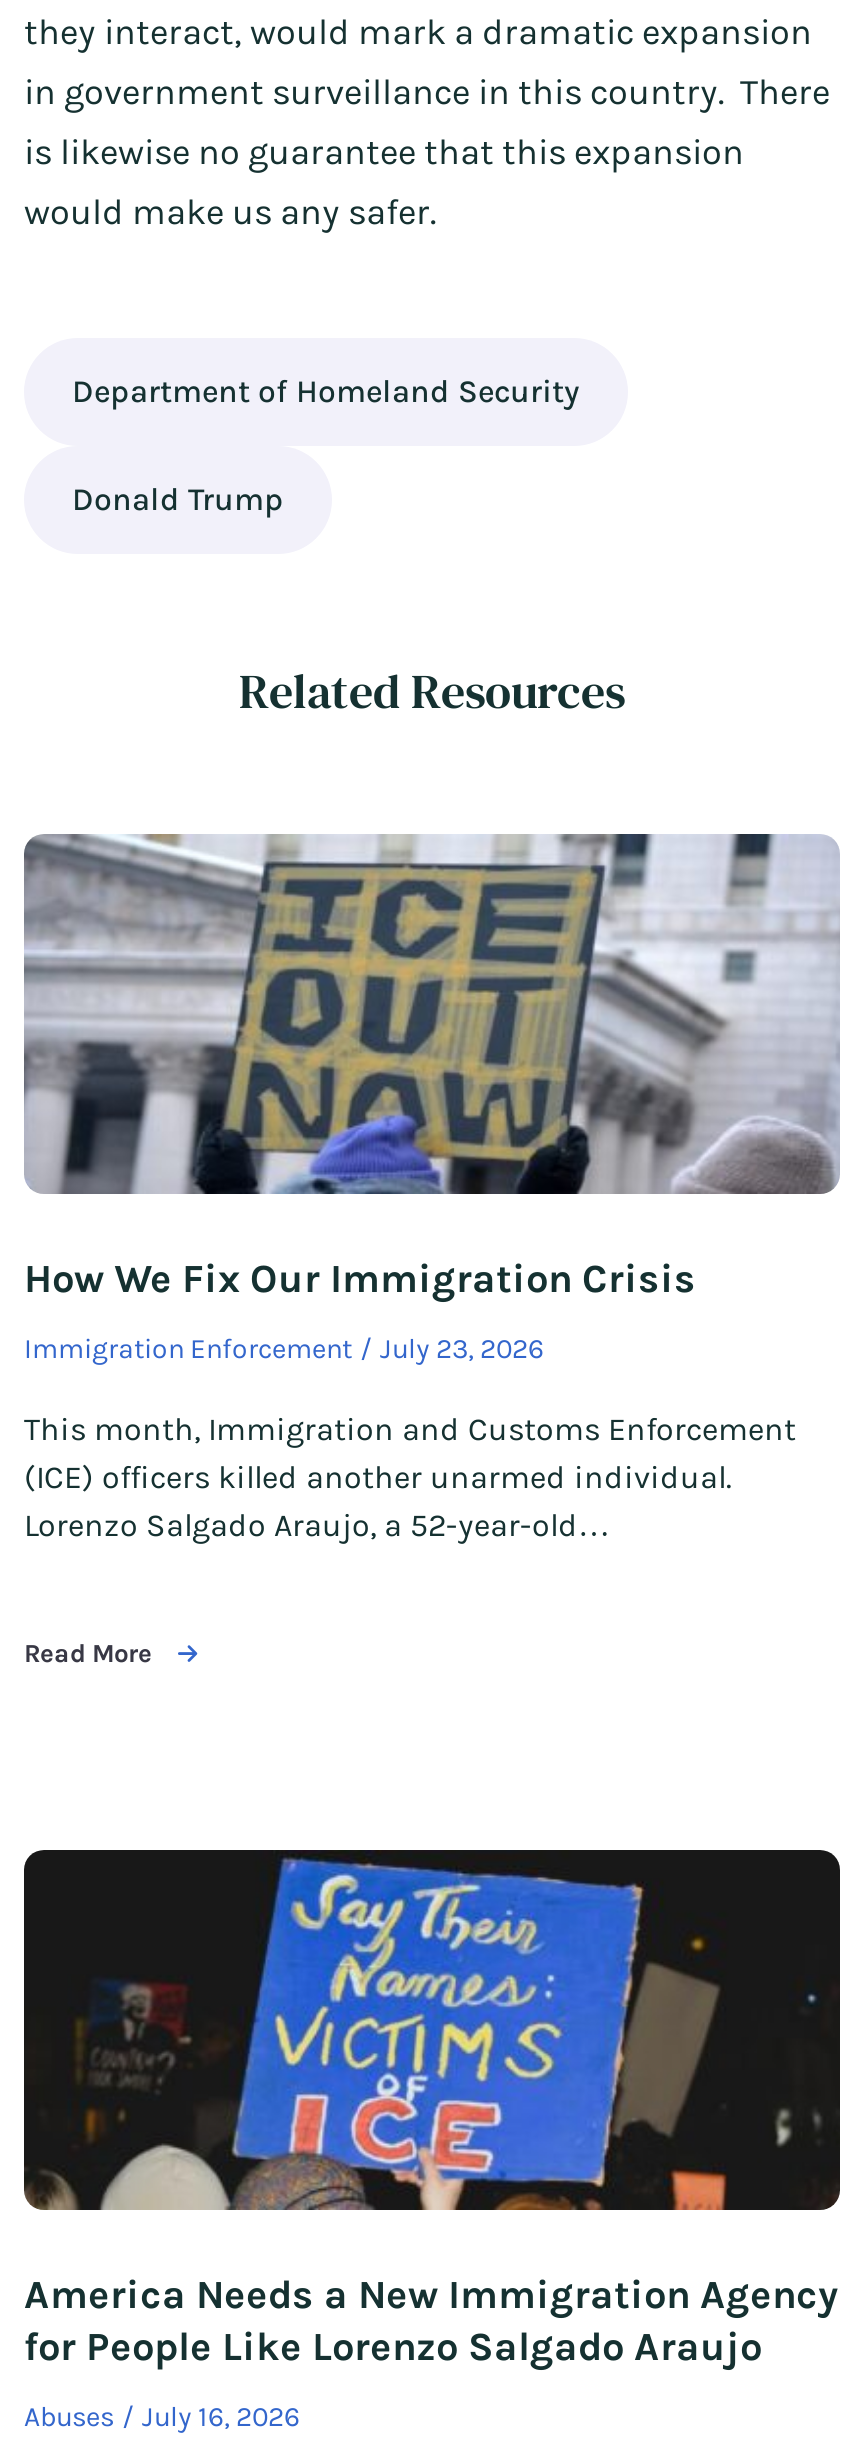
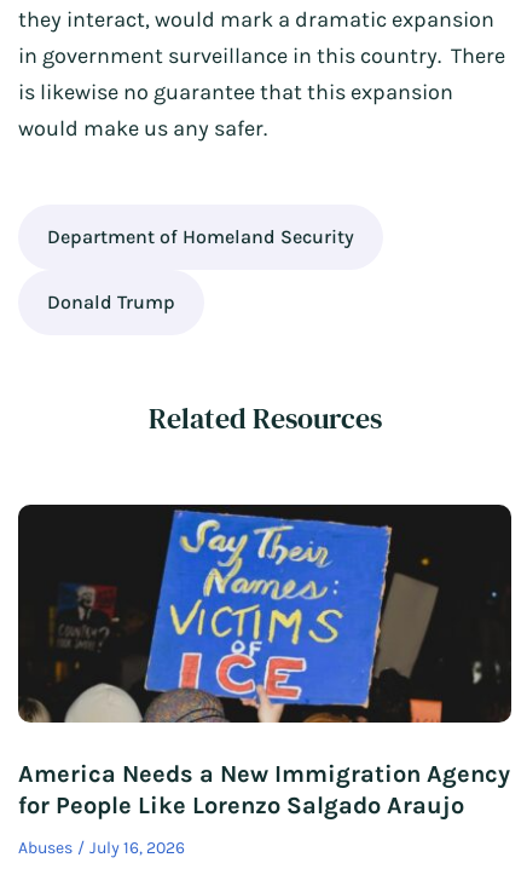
[22,832,840,1668] [image] | How We Fix Our Immigration Crisis | Immigration Enforcement | July 23, 2026 | This month, Immigration and Customs Enforcement | (ICE) officers killed another unarmed individual. | Lorenzo Salgado Araujo, a 52-year-old… | Read More -> none

